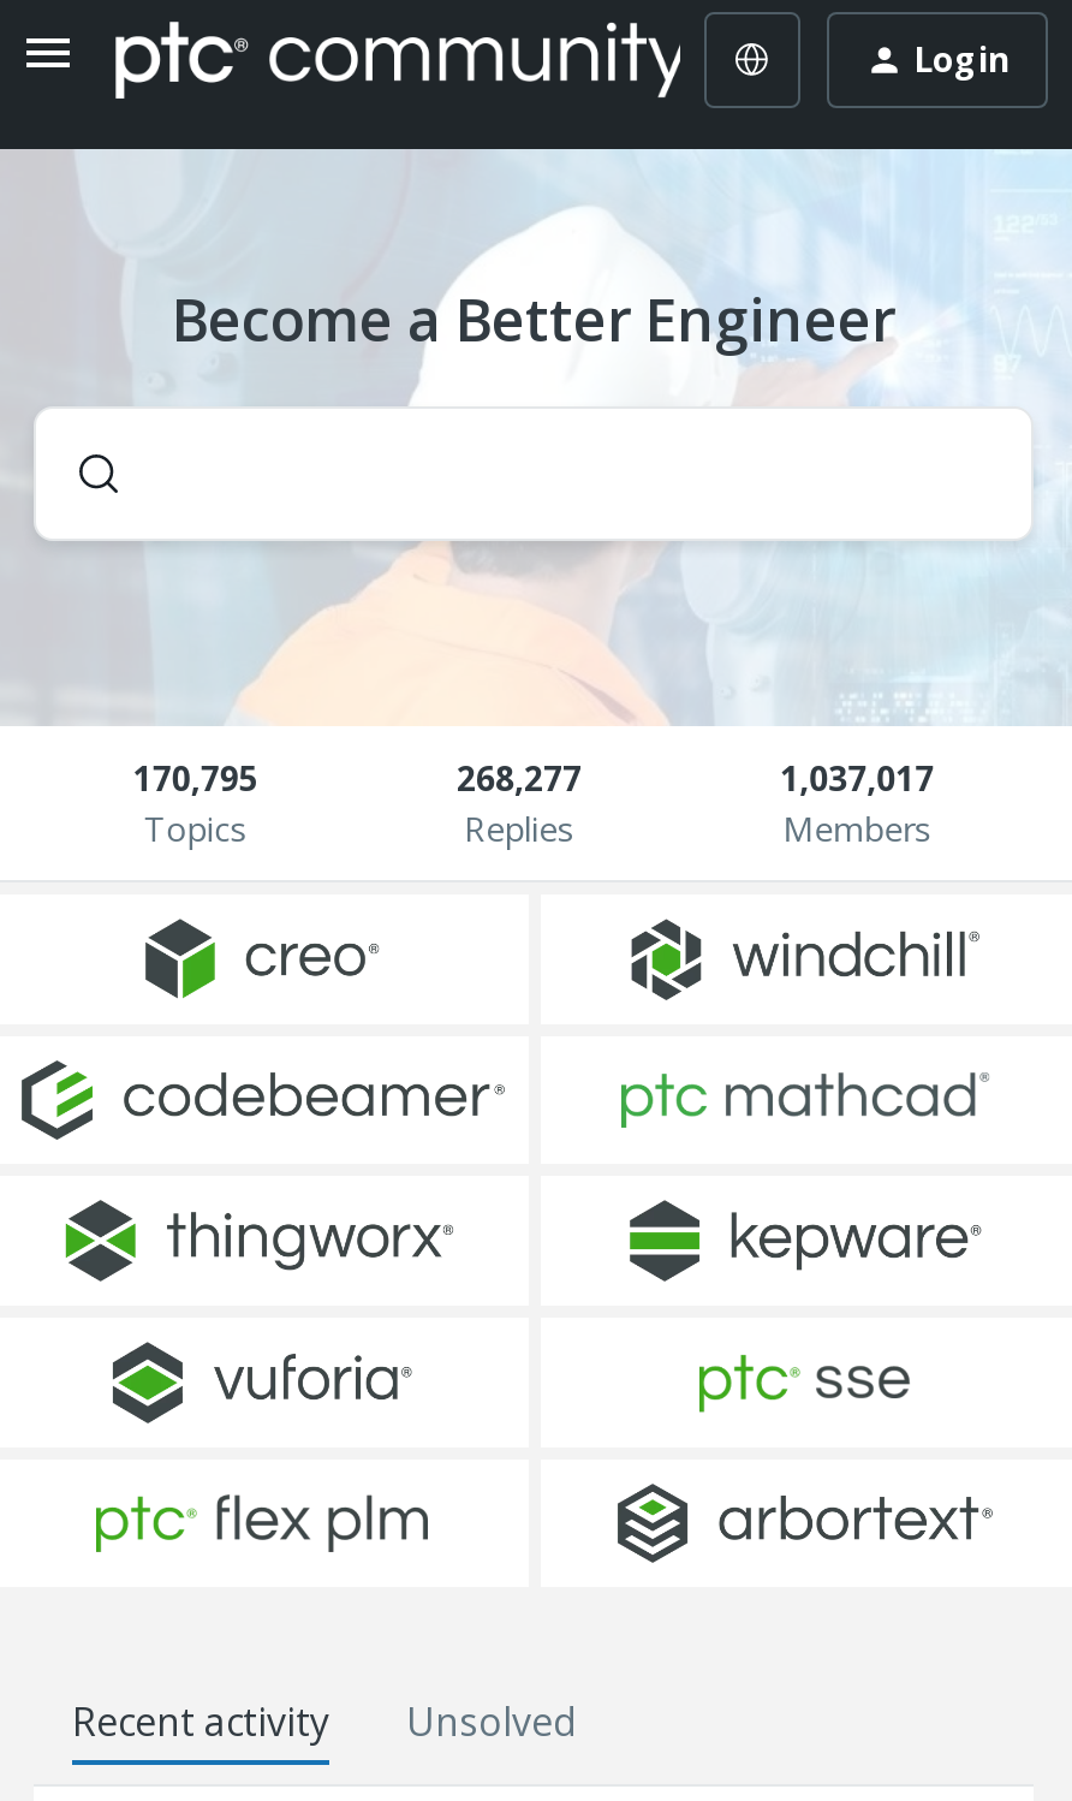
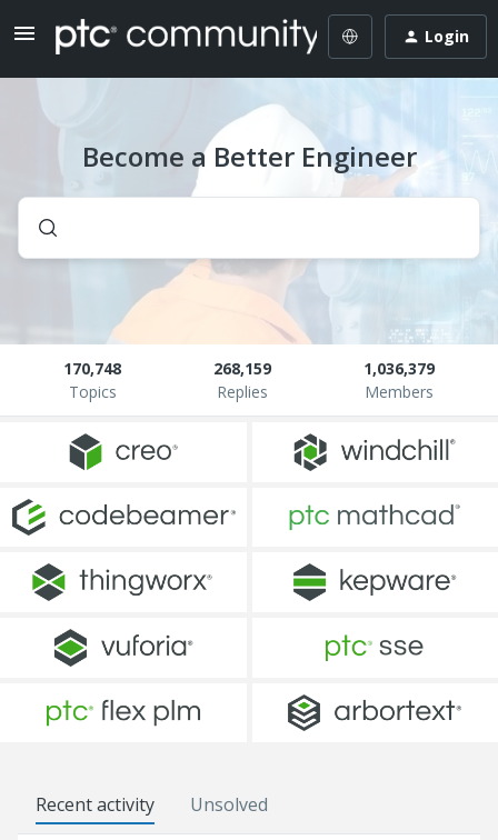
[133,755,258,801] 170,795 -> [64,358,121,379] 170,748
[457,755,582,801] 268,277 -> [213,358,271,379] 268,159
[780,755,934,801] 1,037,017 -> [363,358,434,379] 1,036,379

